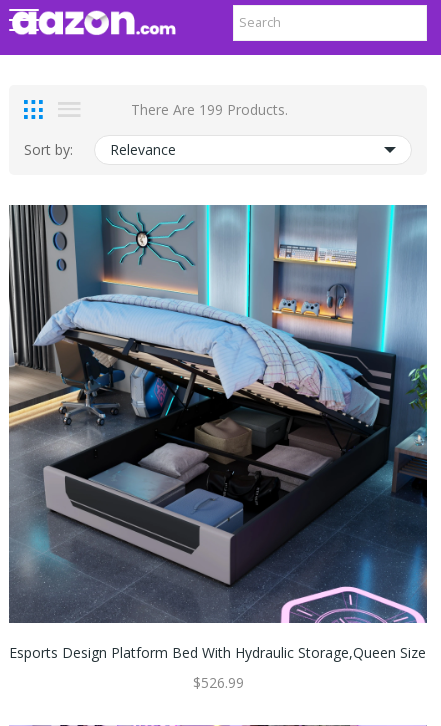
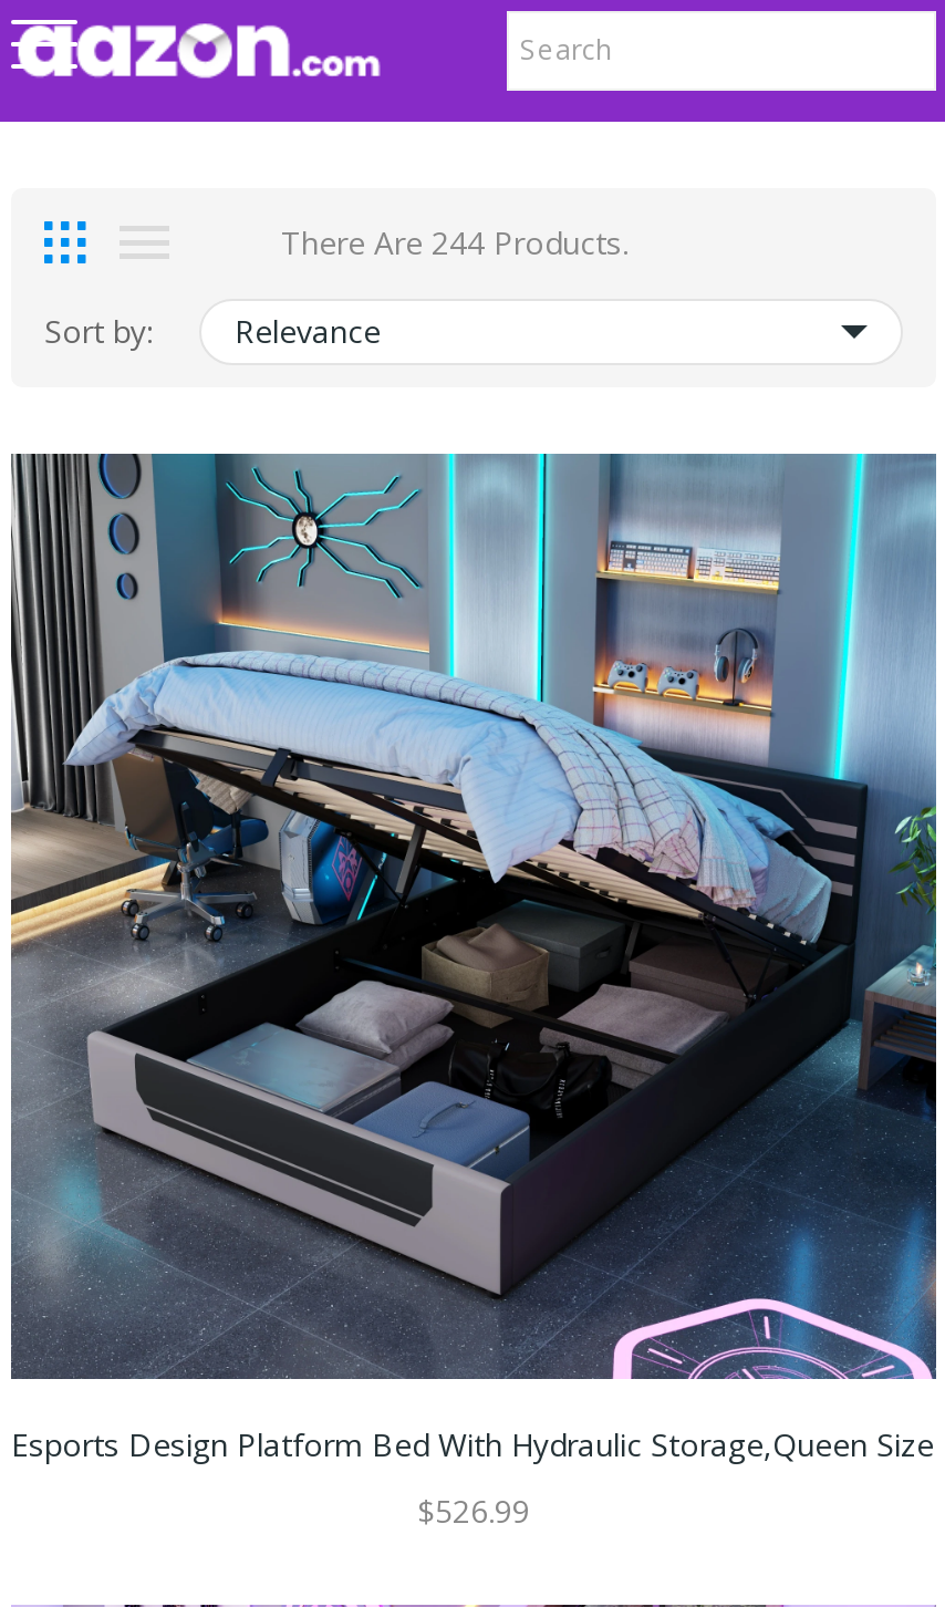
[131,100,288,119] There Are 199 Products. -> [281,222,629,264] There Are 244 Products.

